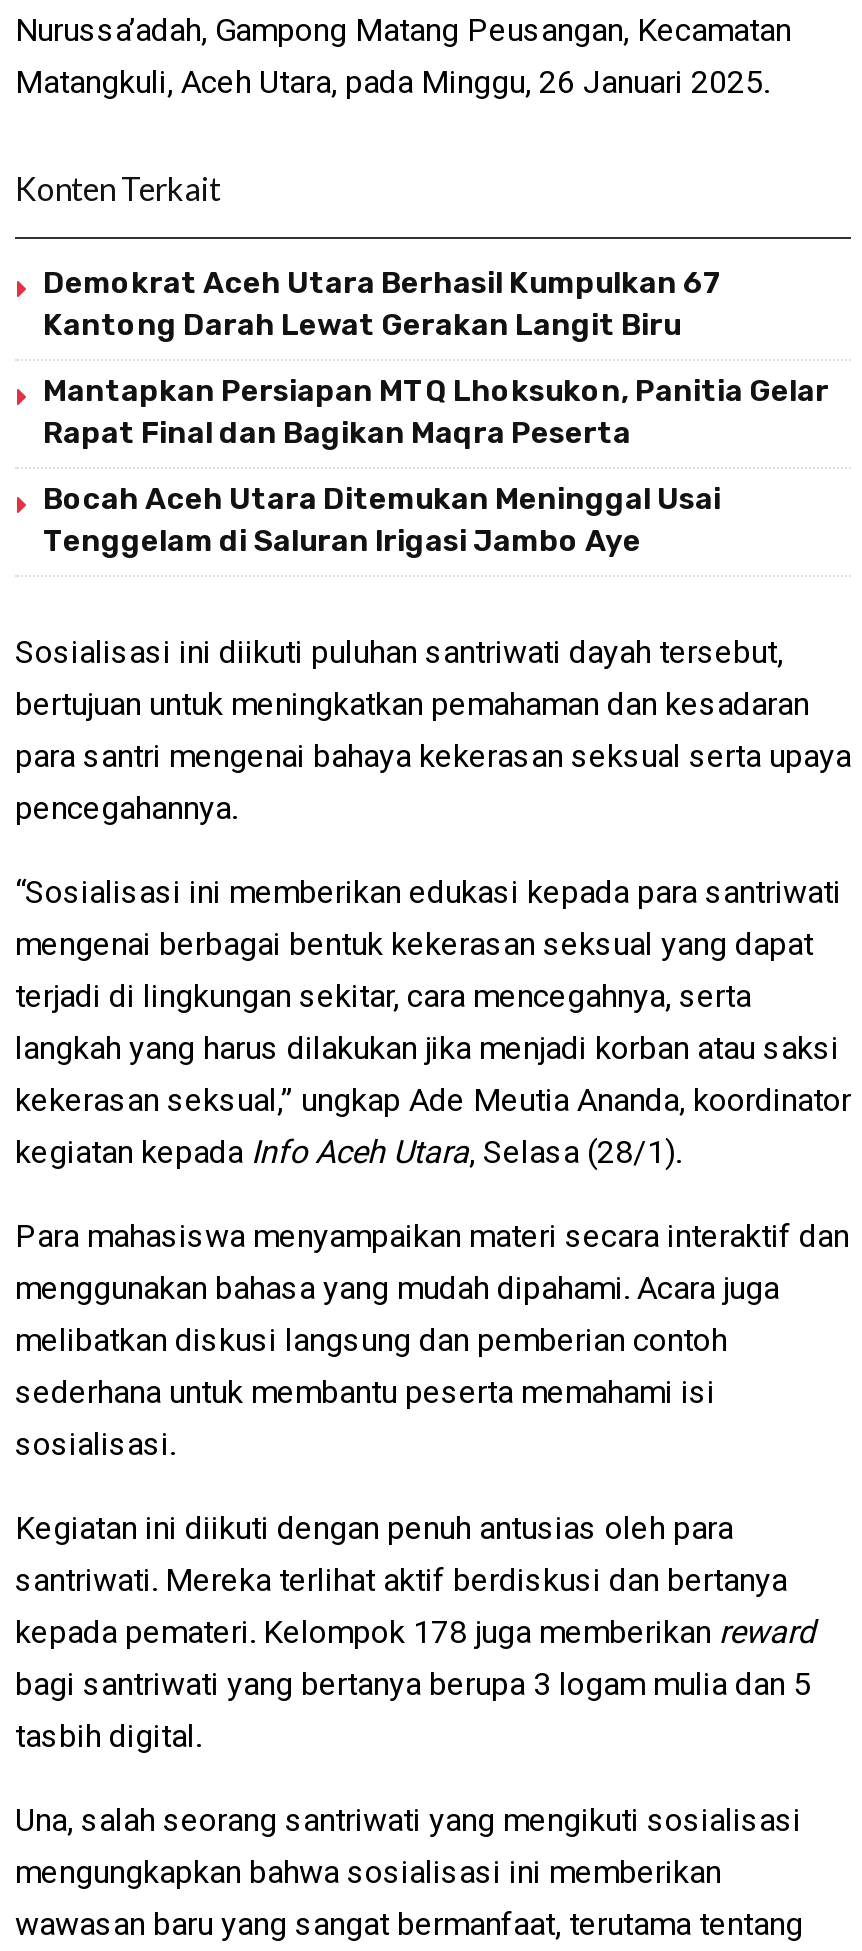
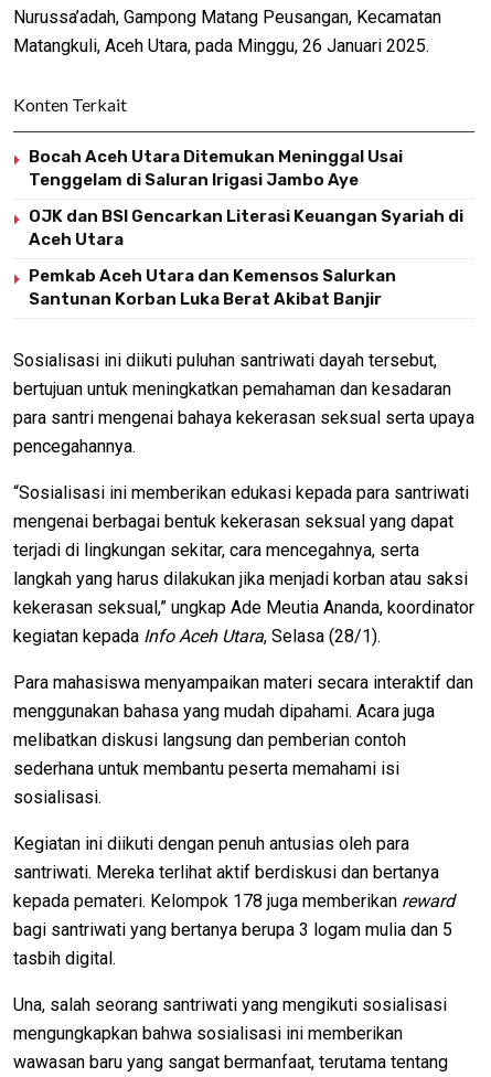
[43,265,829,451] Demokrat Aceh Utara Berhasil Kumpulkan 67 | Kantong Darah Lewat Gerakan Langit Biru | Mantapkan Persiapan MTQ Lhoksukon, Panitia Gelar | Rapat Final dan Bagikan Maqra Peserta -> none
moved [43,481,721,559] -> [29,147,403,190]: Bocah Aceh Utara Ditemukan Meninggal Usai | Tenggelam di Saluran Irigasi Jambo Aye
none -> [29,206,463,309] OJK dan BSI Gencarkan Literasi Keuangan Syariah di | Aceh Utara | Pemkab Aceh Utara dan Kemensos Salurkan | Santunan Korban Luka Berat Akibat Banjir

